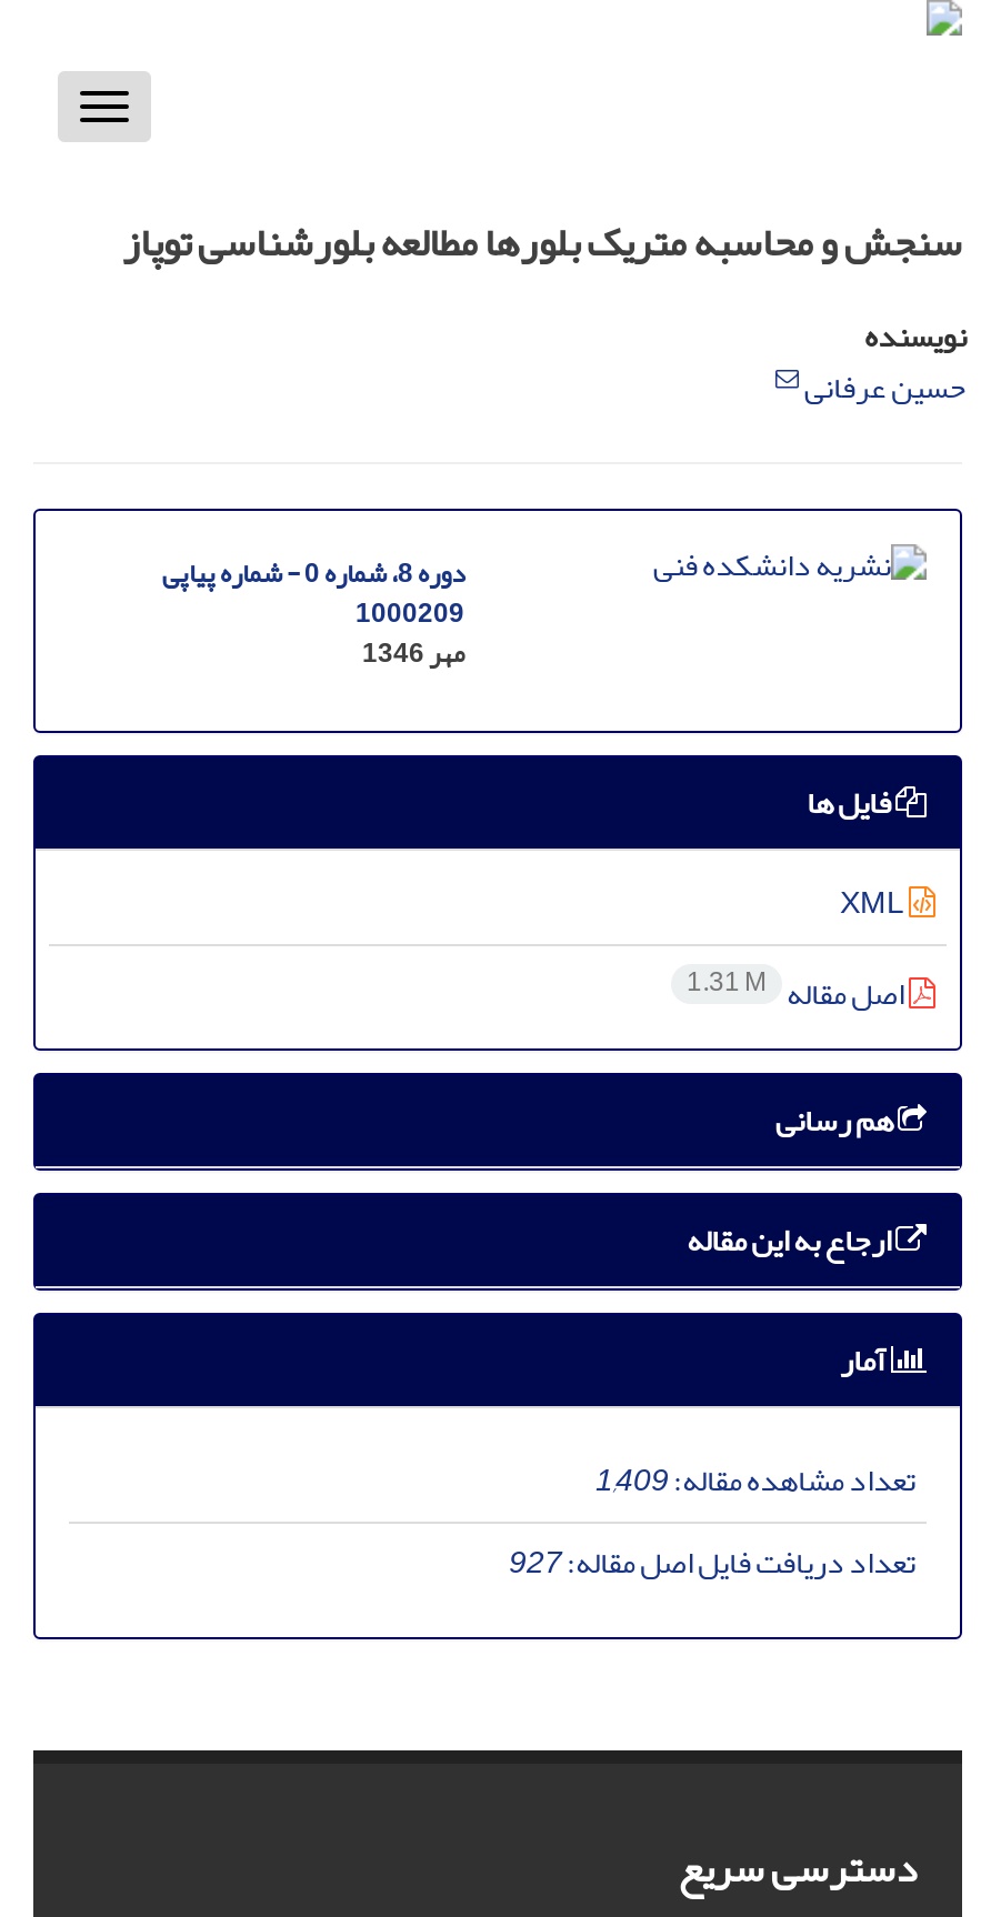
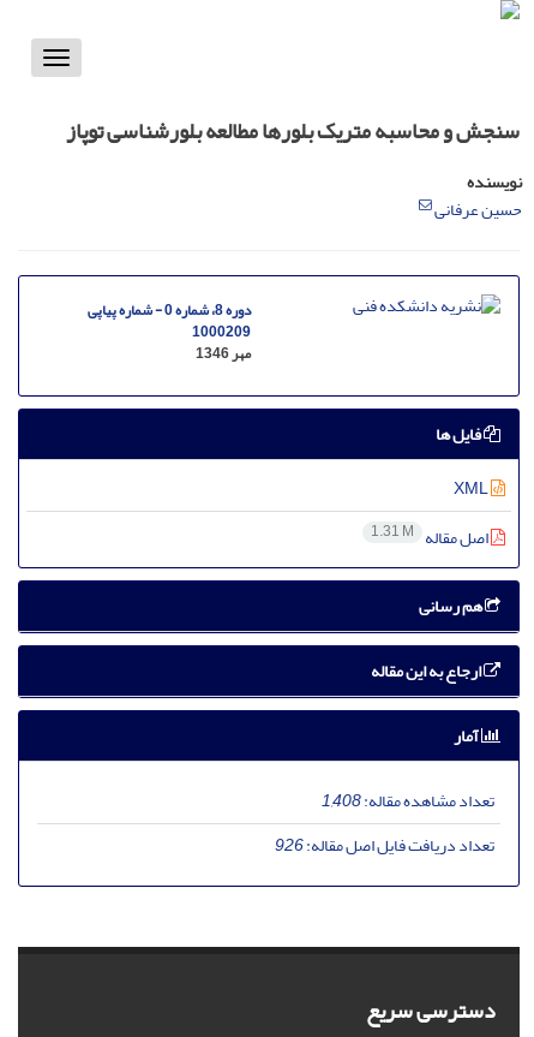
[595,1450,915,1510] تعداد مشاهده مقاله:1,409 -> [322,785,494,817] تعداد مشاهده مقاله:1,408
[509,1532,915,1592] تعداد دریافت فایل اصل مقاله:927 -> [275,829,494,861] تعداد دریافت فایل اصل مقاله:926

